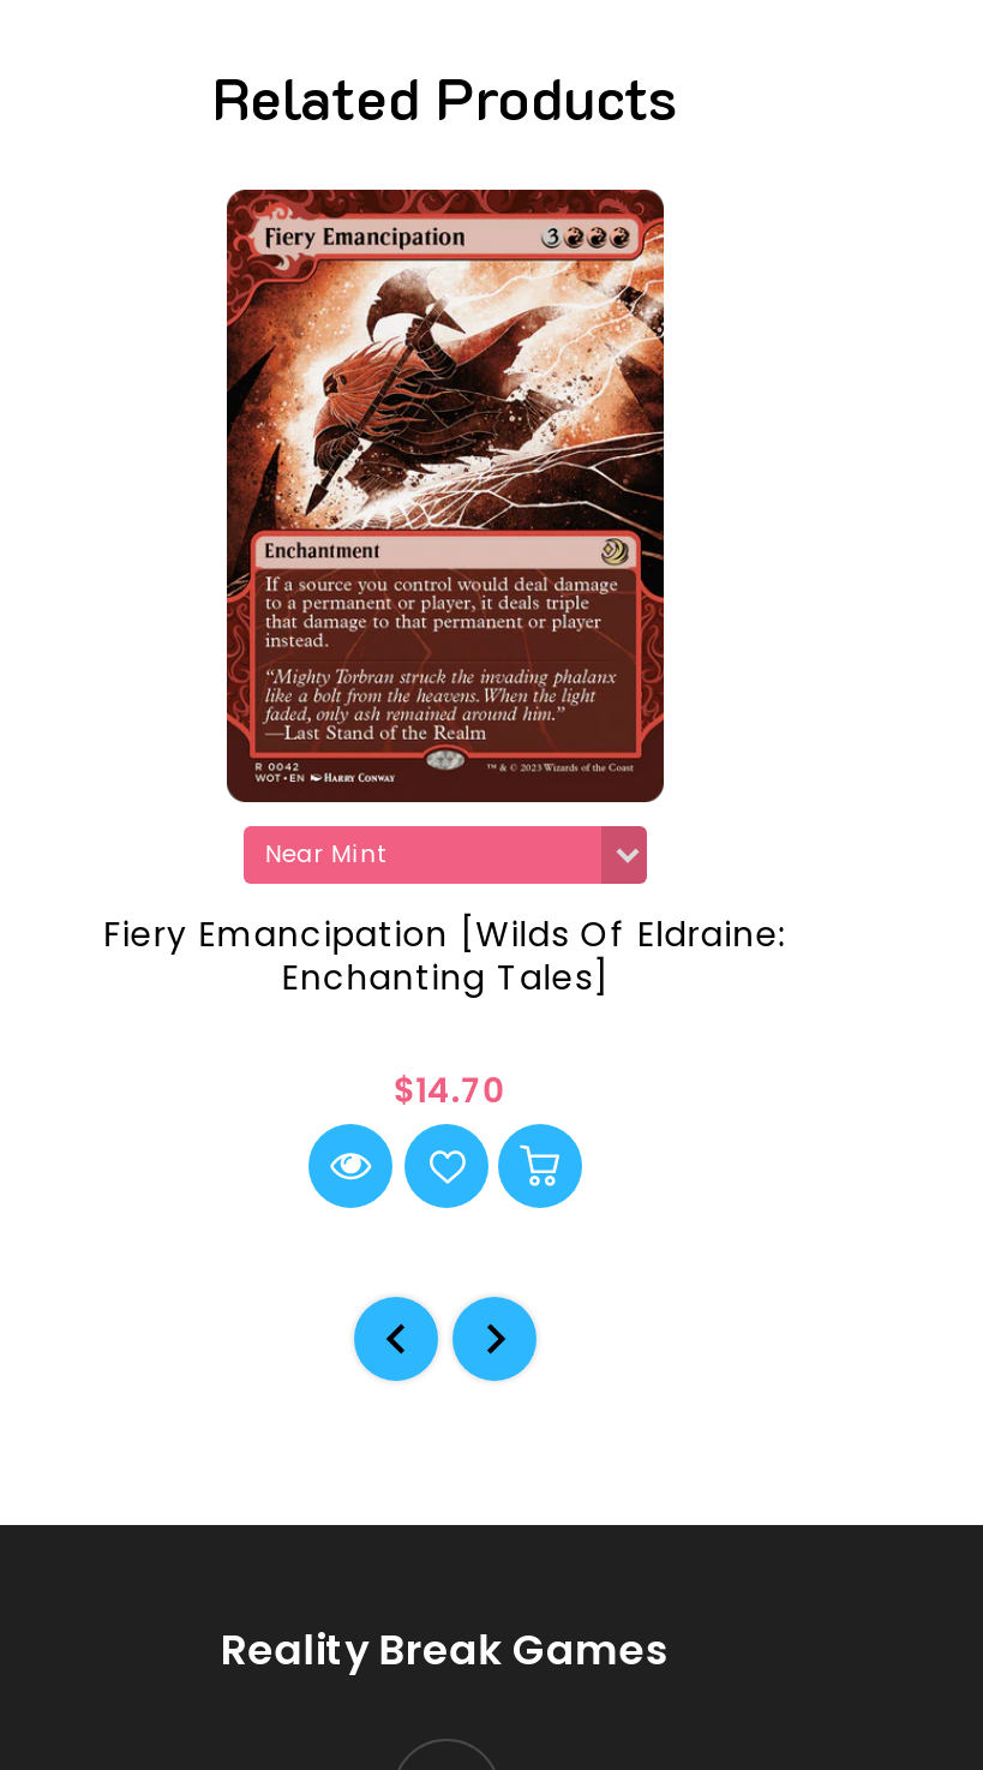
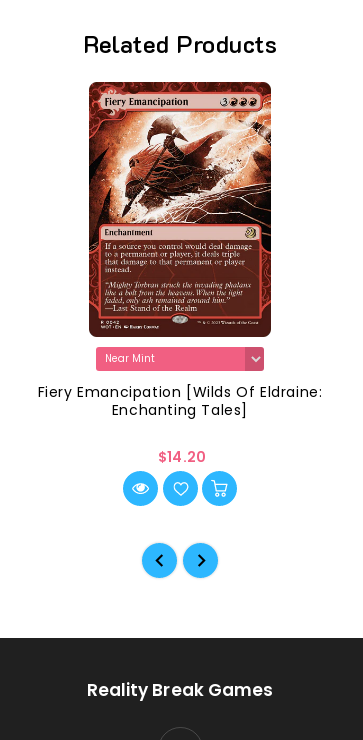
[393,1067,507,1115] $14.70 -> [158,447,206,467] $14.20

